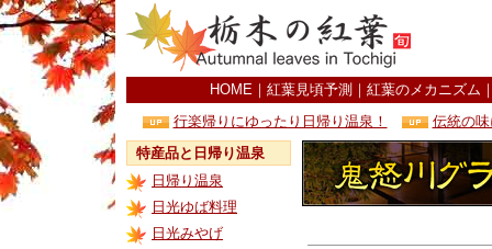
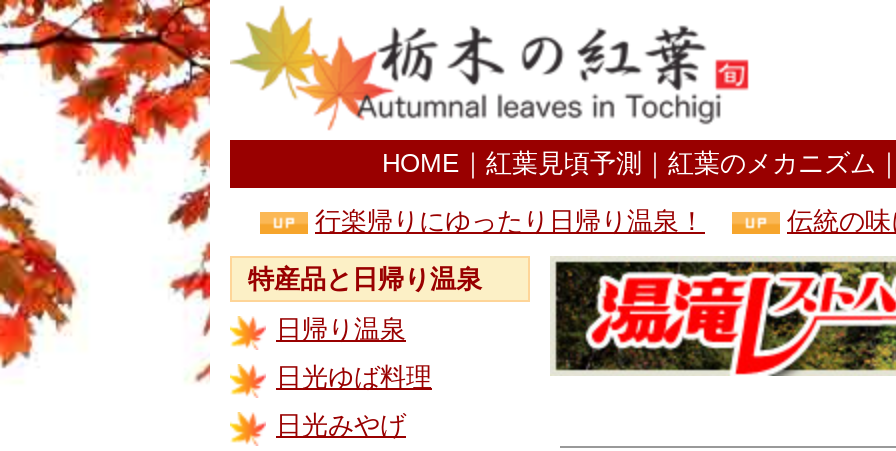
[301,139,489,207] [image] -> [550,256,890,376] [image]

